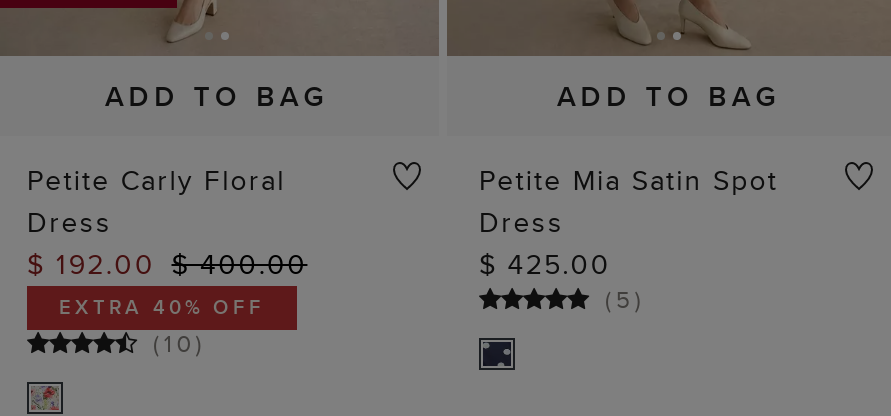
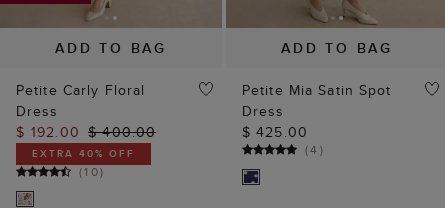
[605,282,645,316] (5) -> [305,141,325,158] (4)

